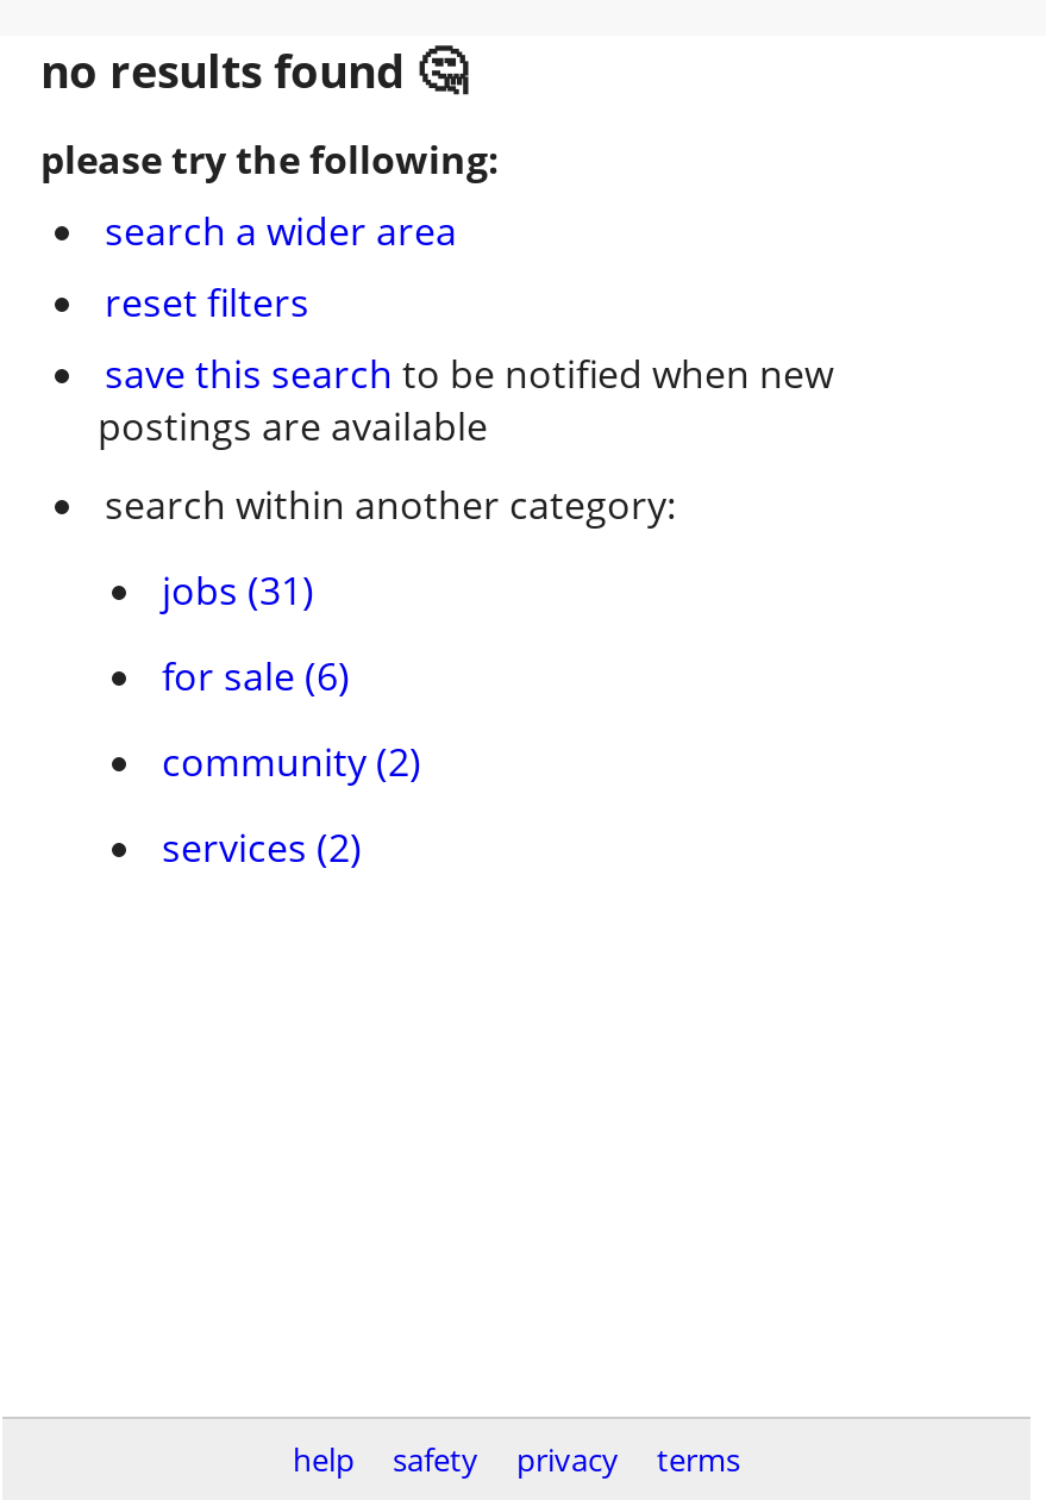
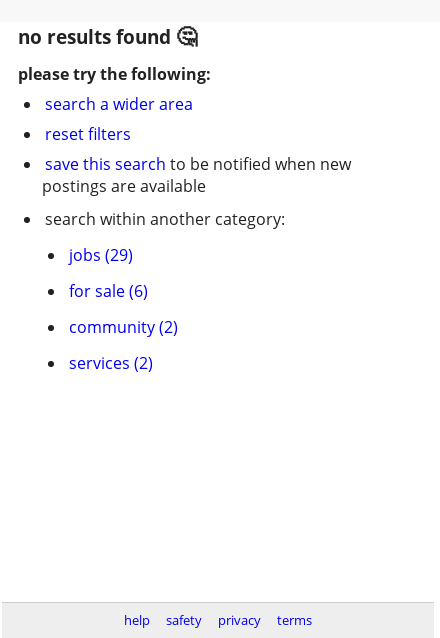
[162,564,314,617] jobs (31) -> [69,244,133,266] jobs (29)

